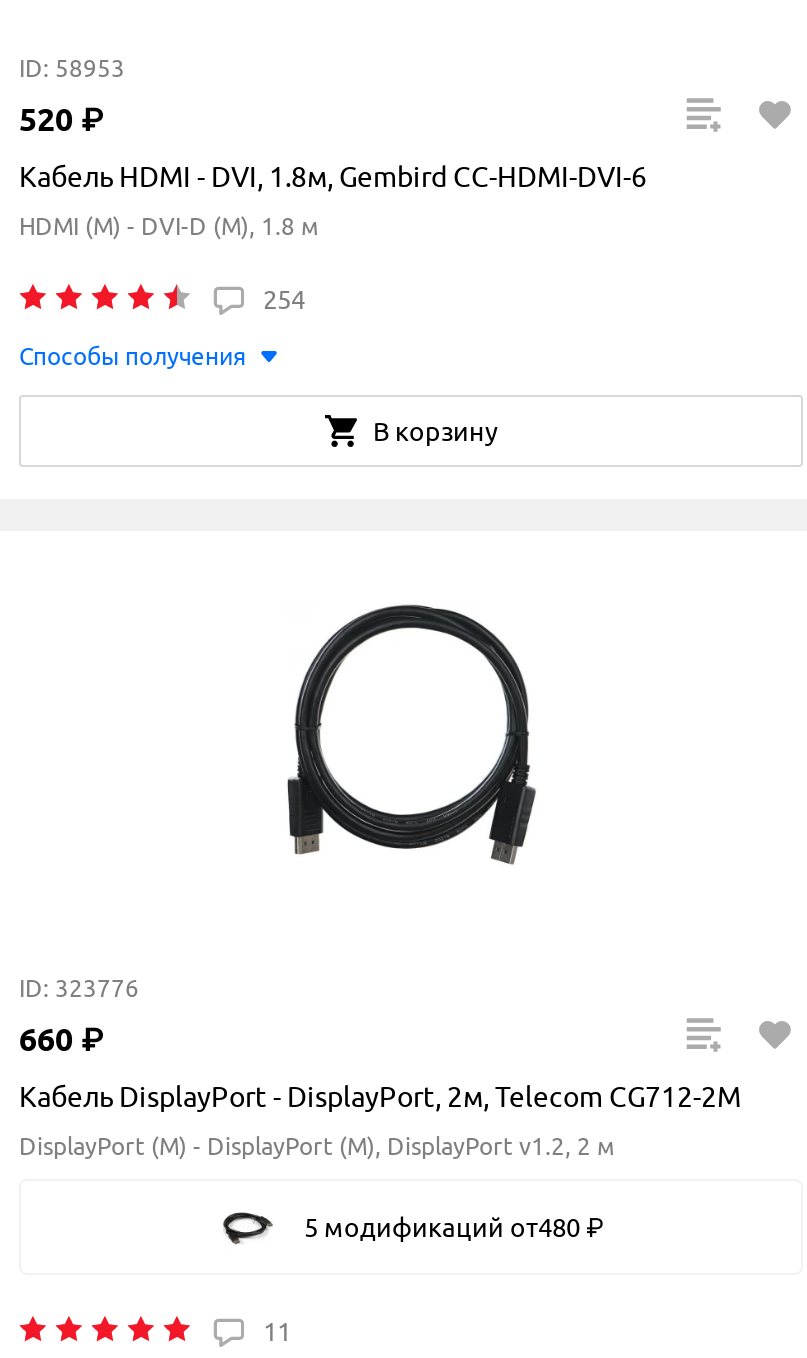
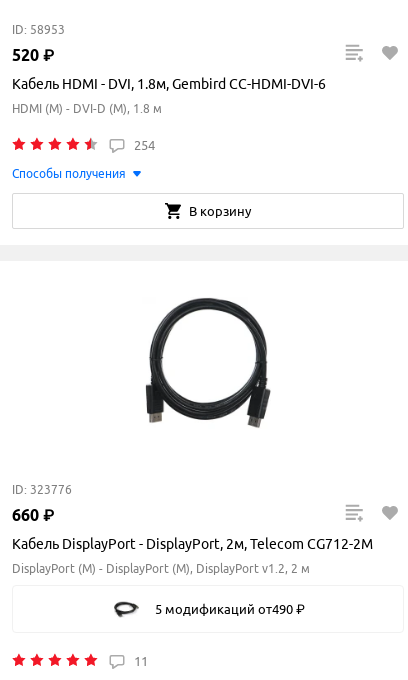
[304,1213,604,1241] 5 модификаций от480 ₽ -> [154,602,304,616] 5 модификаций от490 ₽

